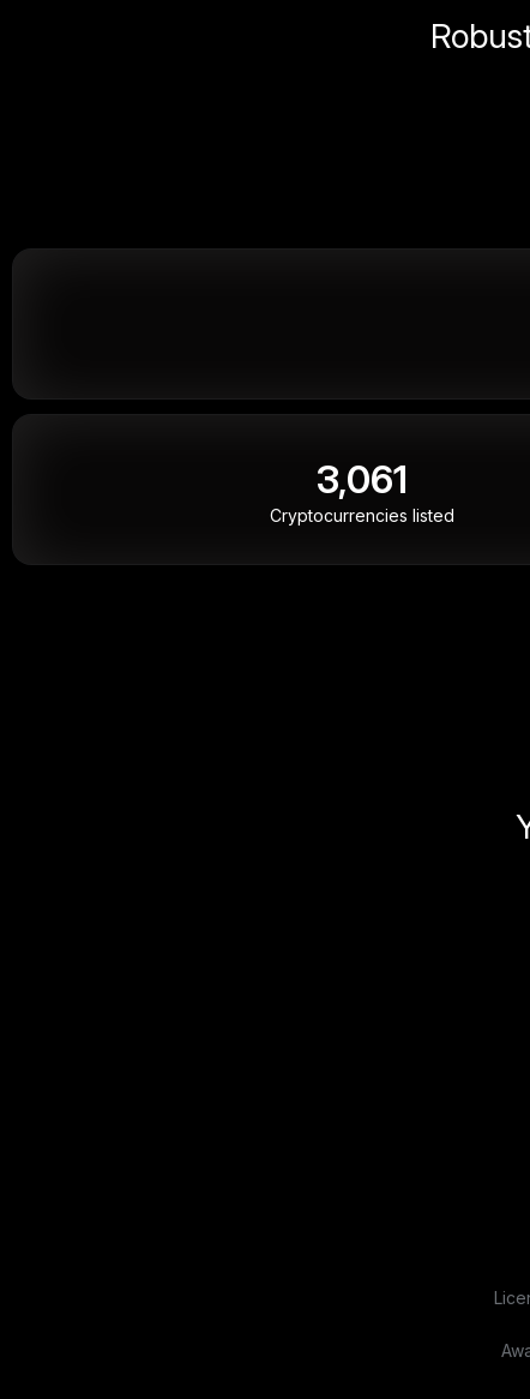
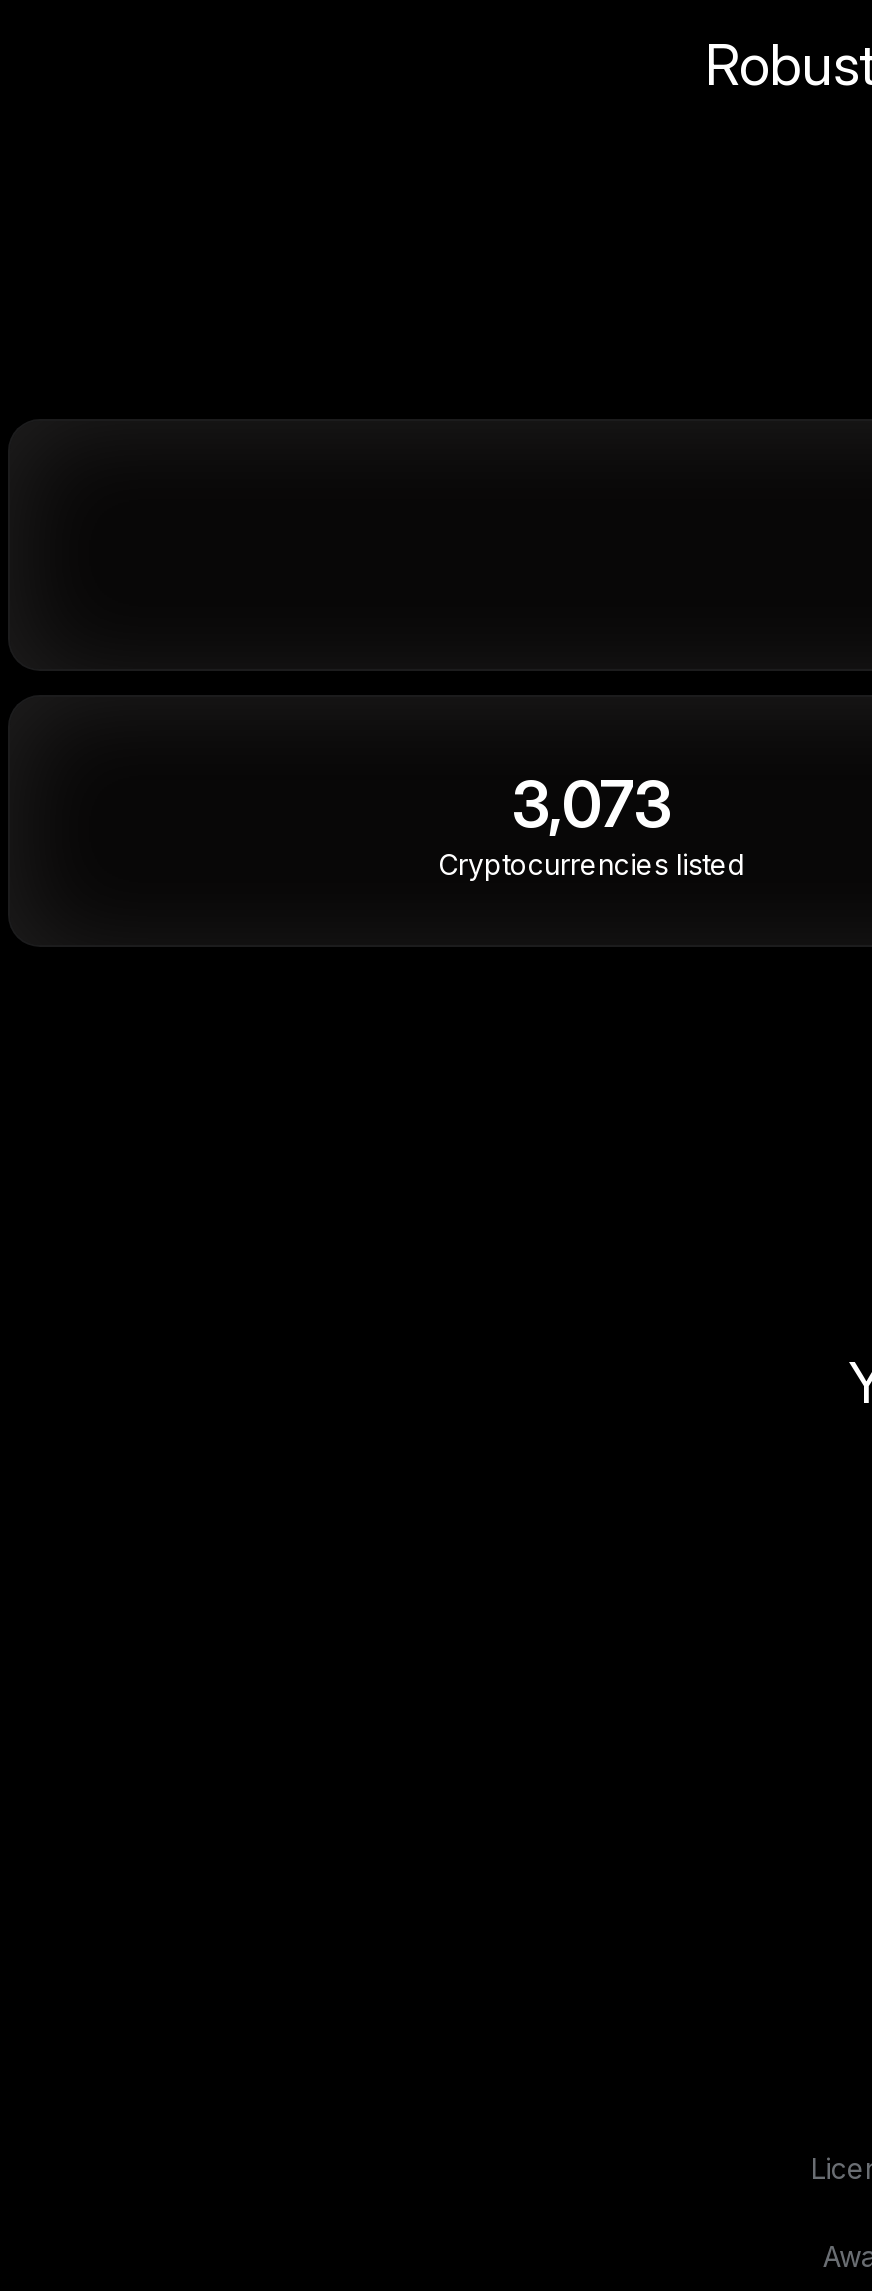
[317,456,408,503] 3,061 -> [512,765,672,843] 3,073

